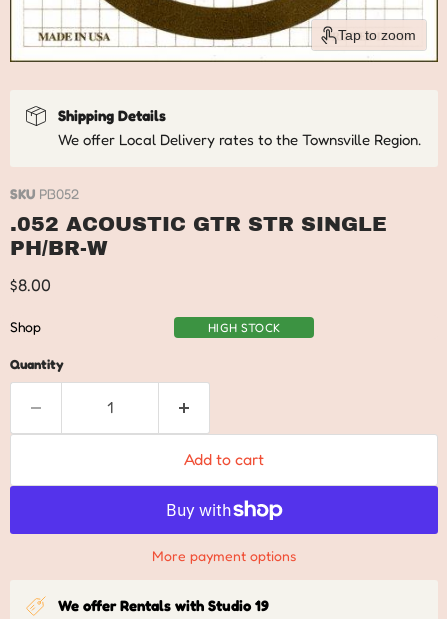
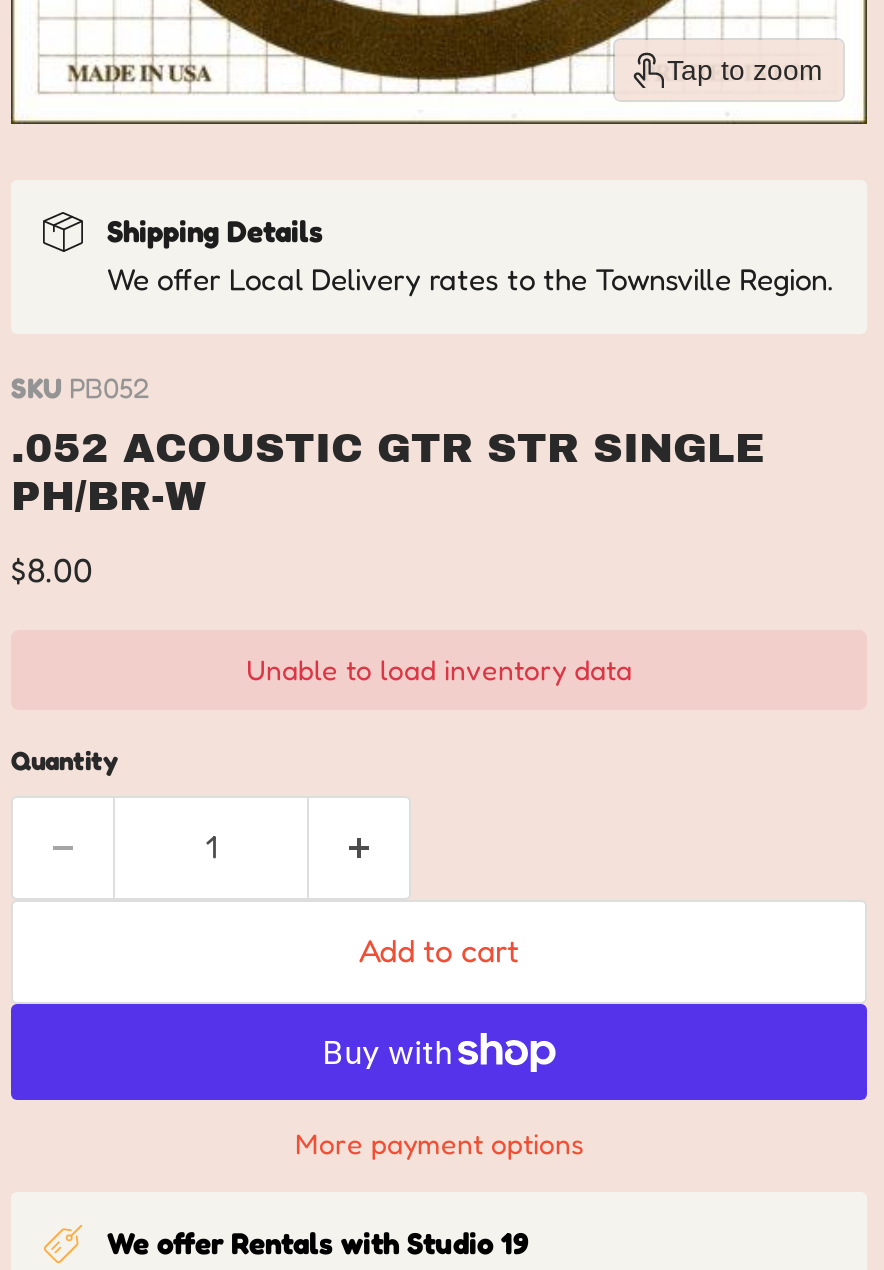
[10,318,280,335] Shop | HIGH STOCK -> [246,652,632,686] Unable to load inventory data

